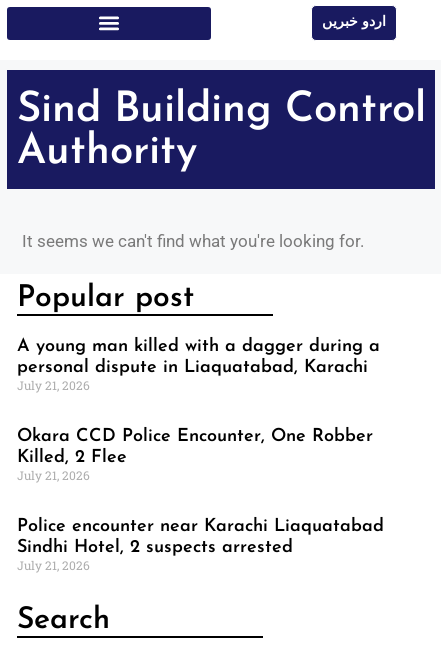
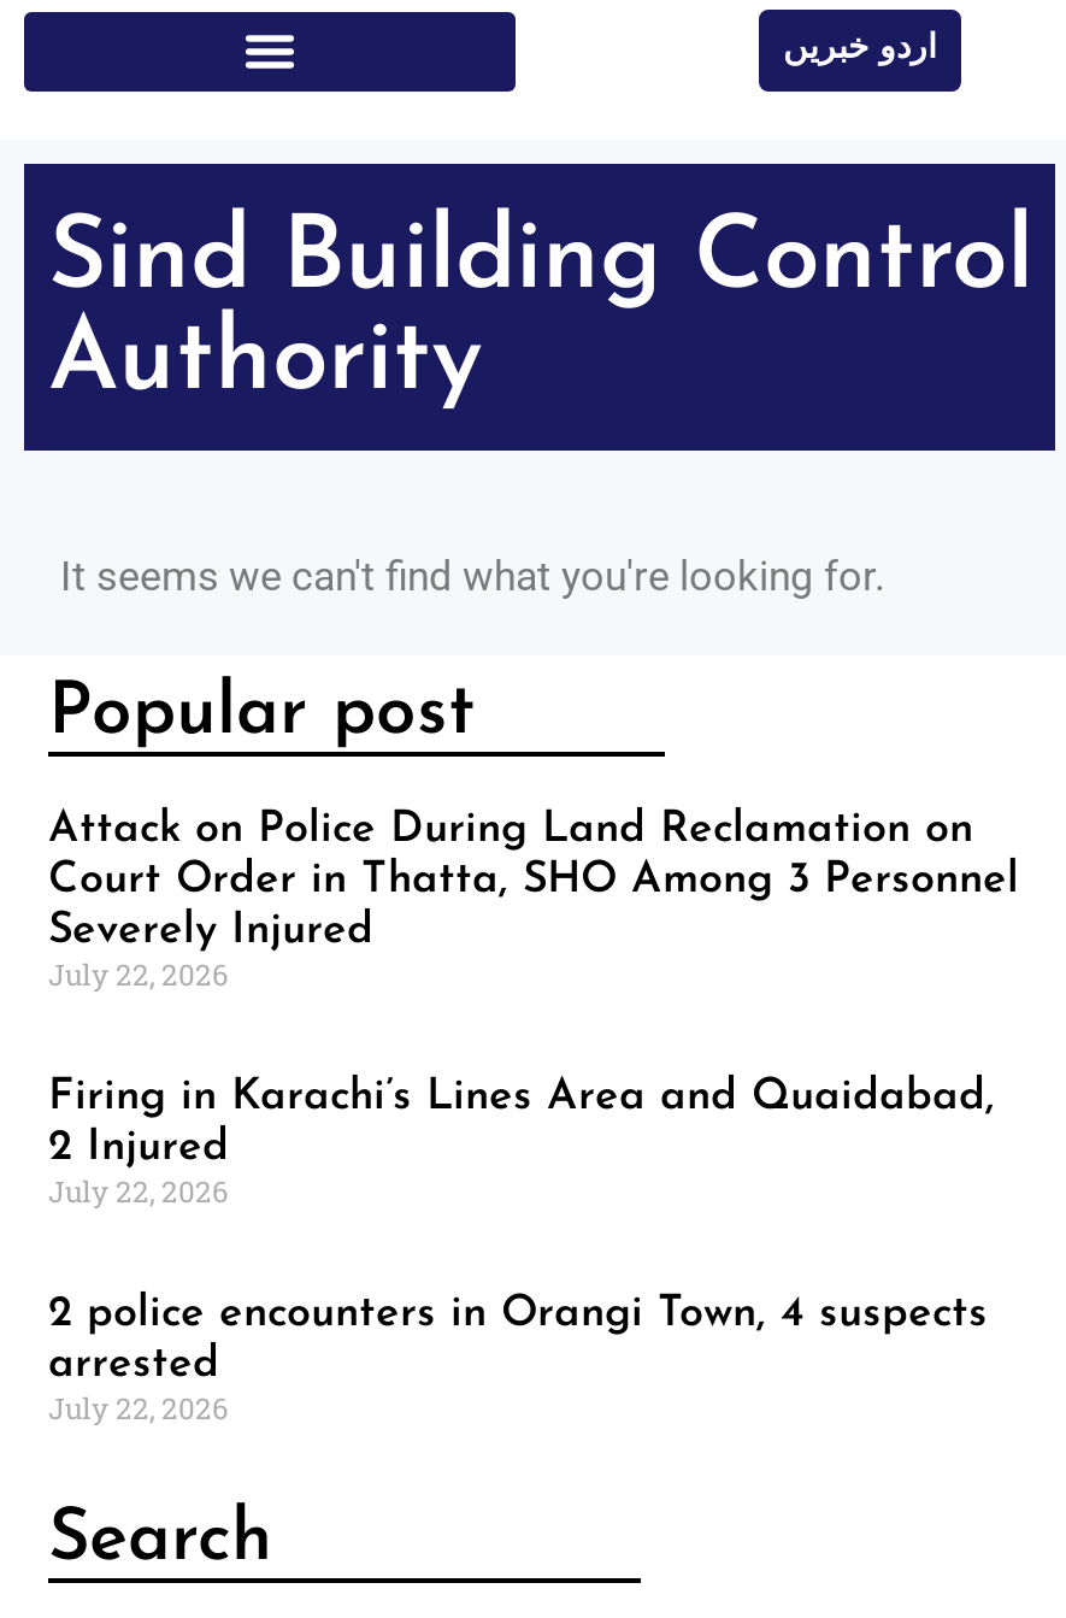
[17,337,380,393] A young man killed with a dagger during a | personal dispute in Liaquatabad, Karachi | July 21, 2026 -> [48,807,1019,993] Attack on Police During Land Reclamation on | Court Order in Thatta, SHO Among 3 Personnel | Severely Injured | July 22, 2026
[17,427,373,483] Okara CCD Police Encounter, One Robber | Killed, 2 Flee | July 21, 2026 -> [48,1075,995,1210] Firing in Karachi’s Lines Area and Quaidabad, | 2 Injured | July 22, 2026
[17,517,384,573] Police encounter near Karachi Liaquatabad | Sindhi Hotel, 2 suspects arrested | July 21, 2026 -> [48,1292,988,1426] 2 police encounters in Orangi Town, 4 suspects | arrested | July 22, 2026

